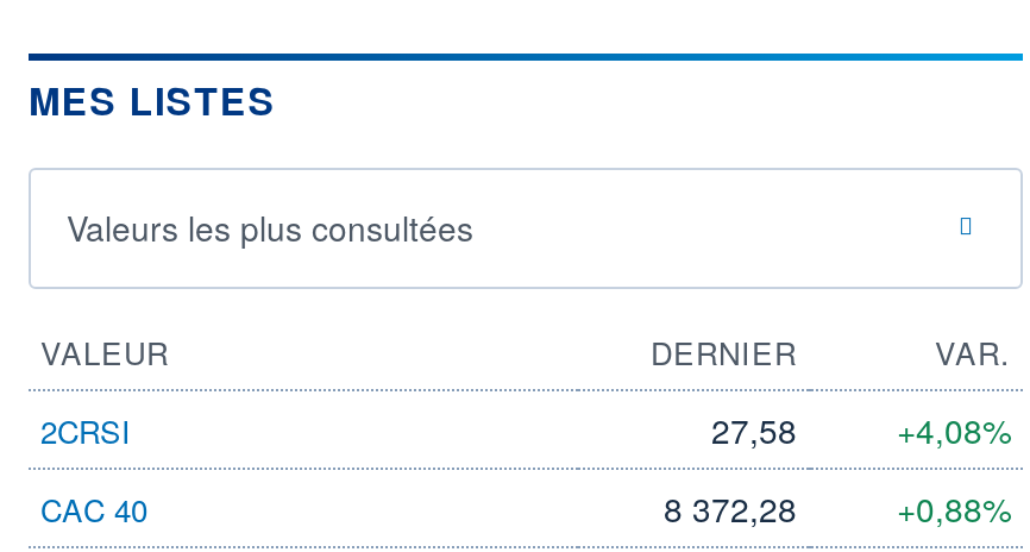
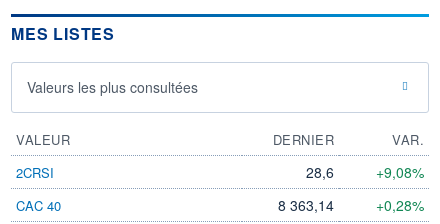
[711,406,797,453] 27,58 -> [306,162,334,182] 28,6
[897,406,1011,453] +4,08% -> [376,162,424,182] +9,08%
[664,484,797,532] 8 372,28 -> [278,195,334,215] 8 363,14
[897,484,1011,532] +0,88% -> [376,195,424,215] +0,28%

